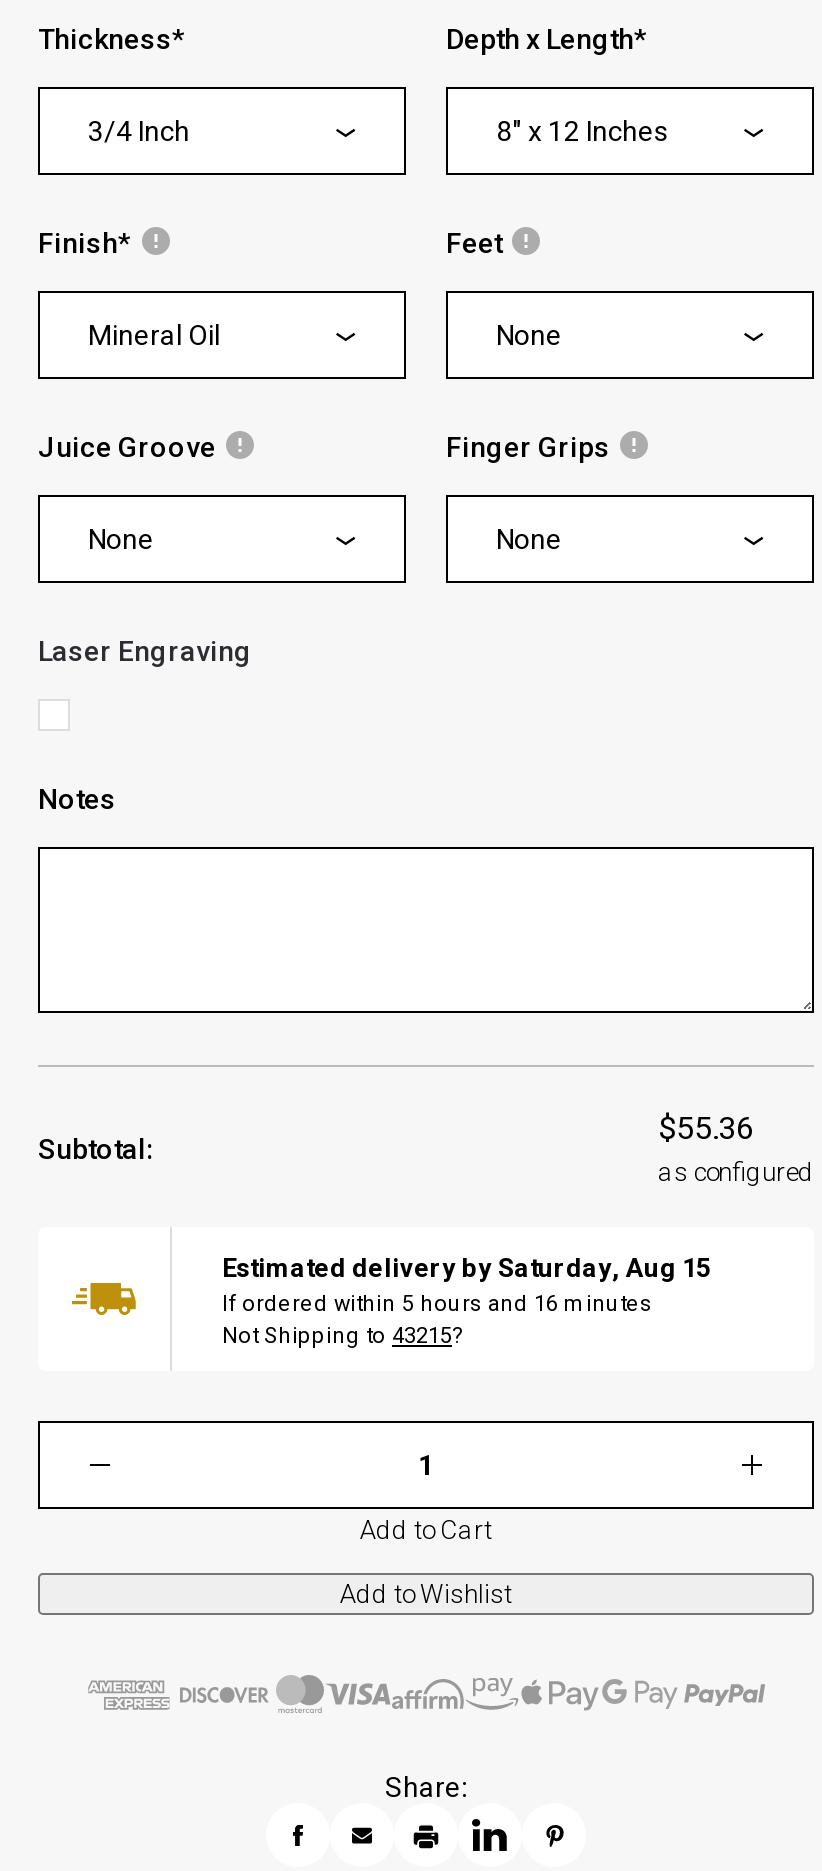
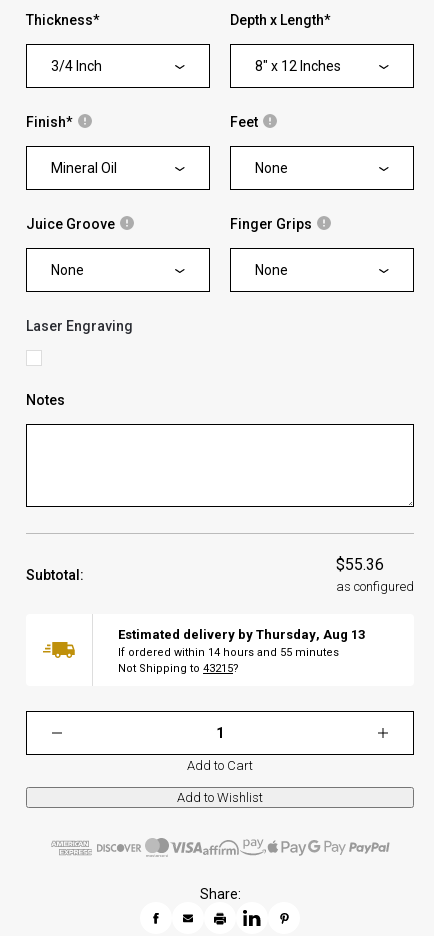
[222,1252,710,1282] Estimated delivery by Saturday, Aug 15 -> [118,627,365,642] Estimated delivery by Thursday, Aug 13
[222,1290,652,1316] If ordered within 5 hours and 16 minutes -> [118,646,339,659] If ordered within 14 hours and 55 minutes

